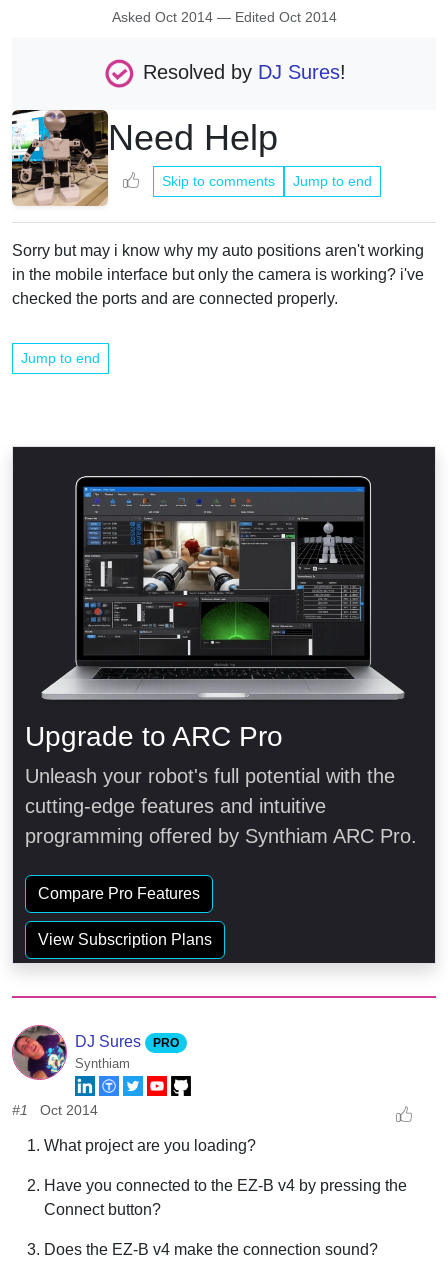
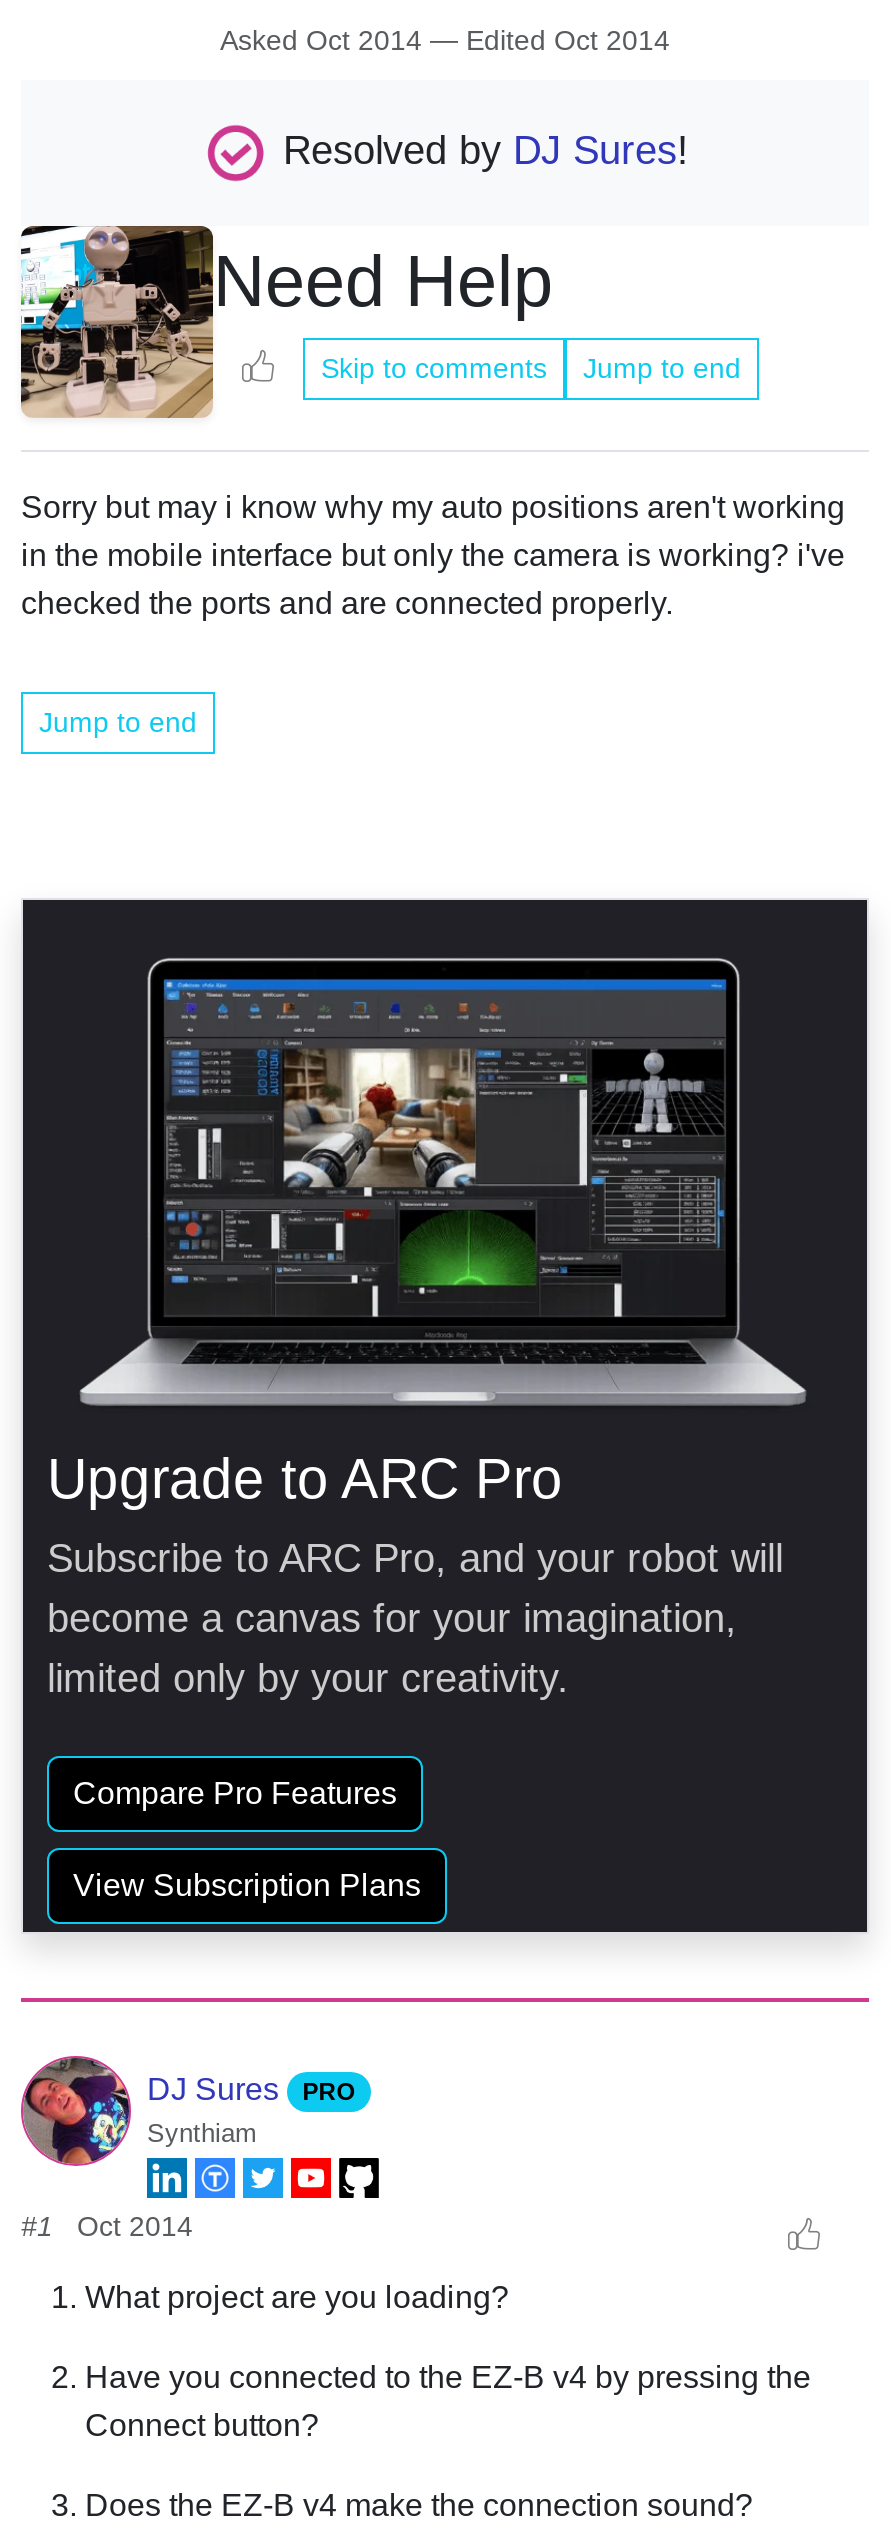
[25,765,417,847] Unleash your robot's full potential with the | cutting-edge features and intuitive | programming offered by Synthiam ARC Pro. -> [47,1537,783,1701] Subscribe to ARC Pro, and your robot will | become a canvas for your imagination, | limited only by your creativity.

